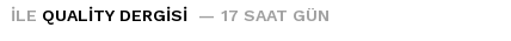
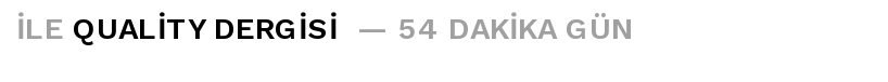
[221,5,330,24] 17 SAAT GÜN -> [398,10,633,44] 54 DAKIKA GÜN

